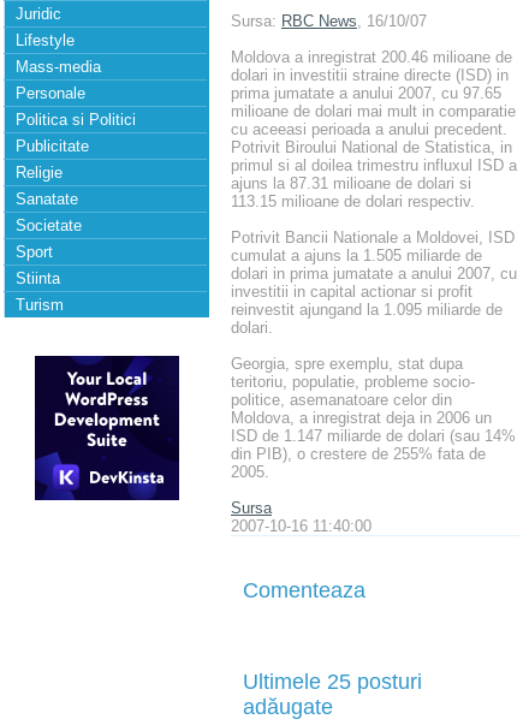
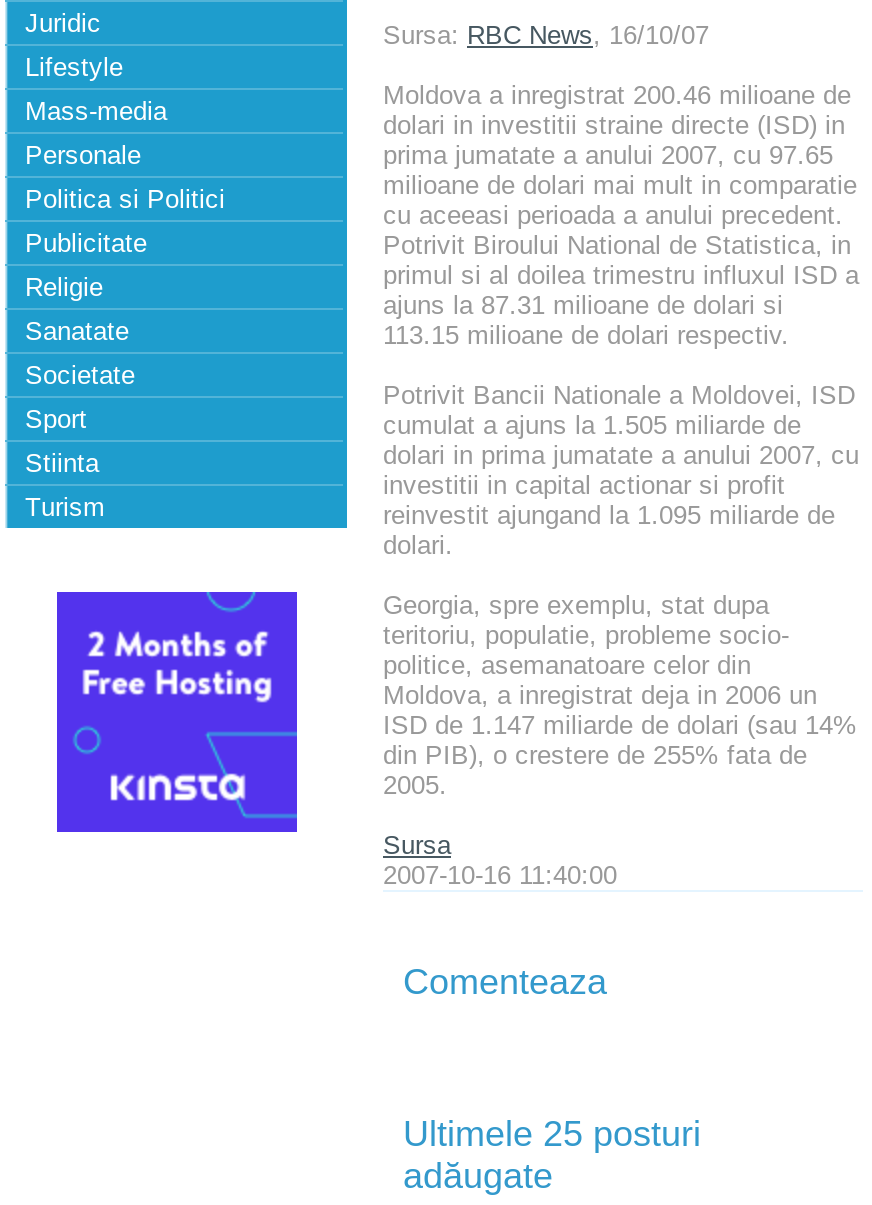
[34,355,180,501] [image] -> [55,590,299,834] [image]

